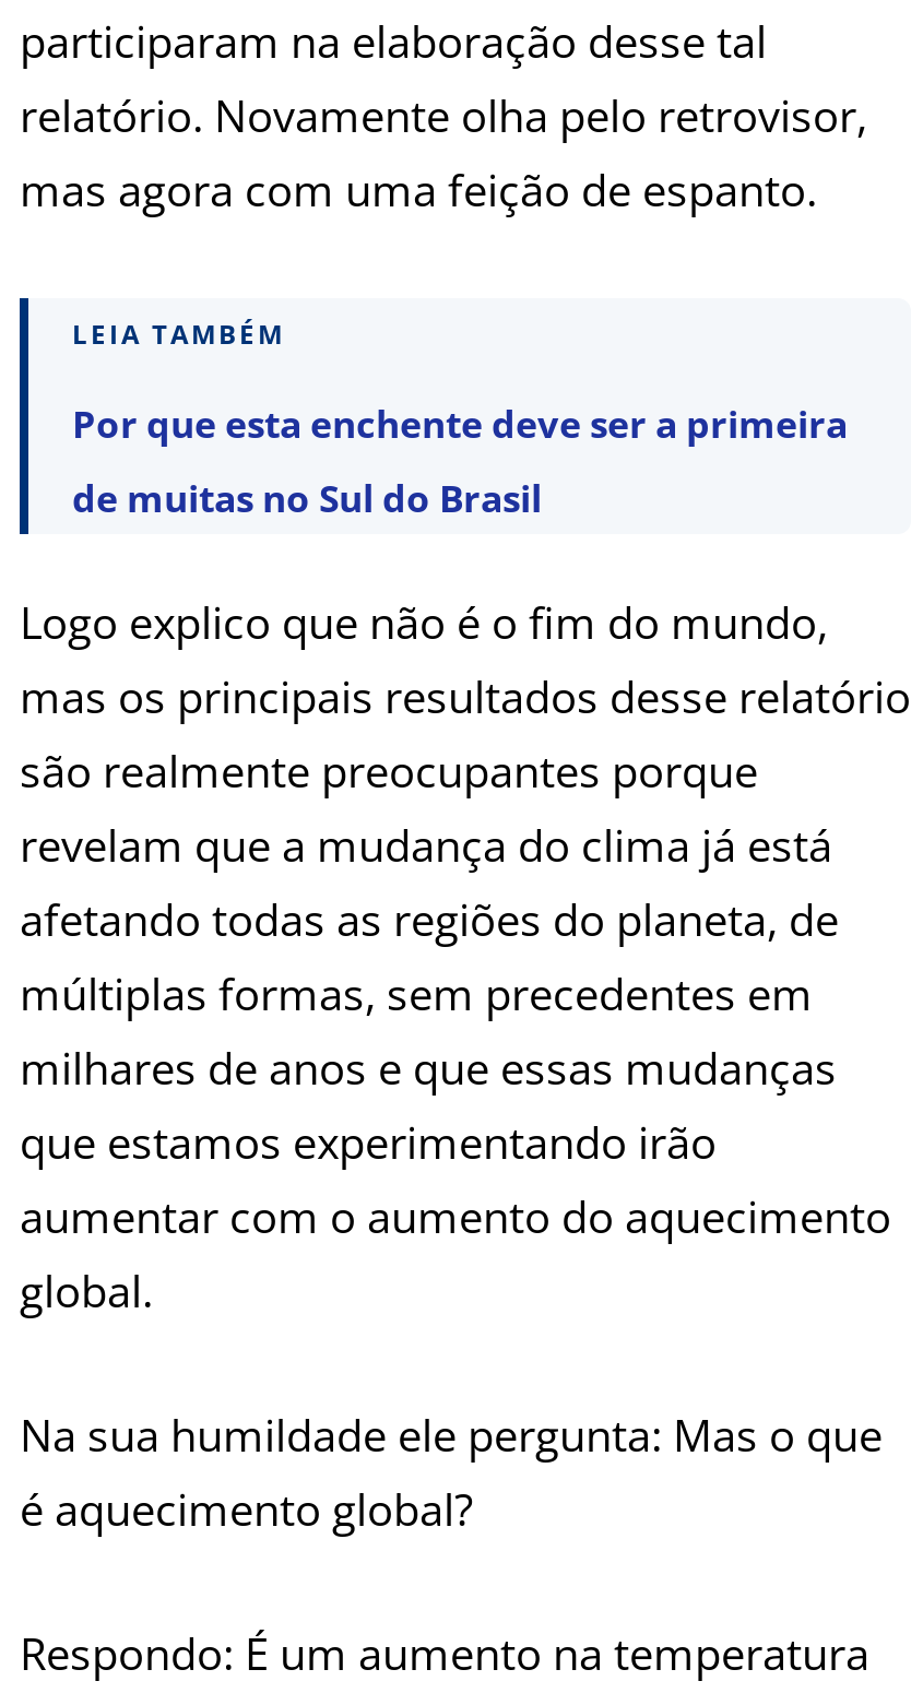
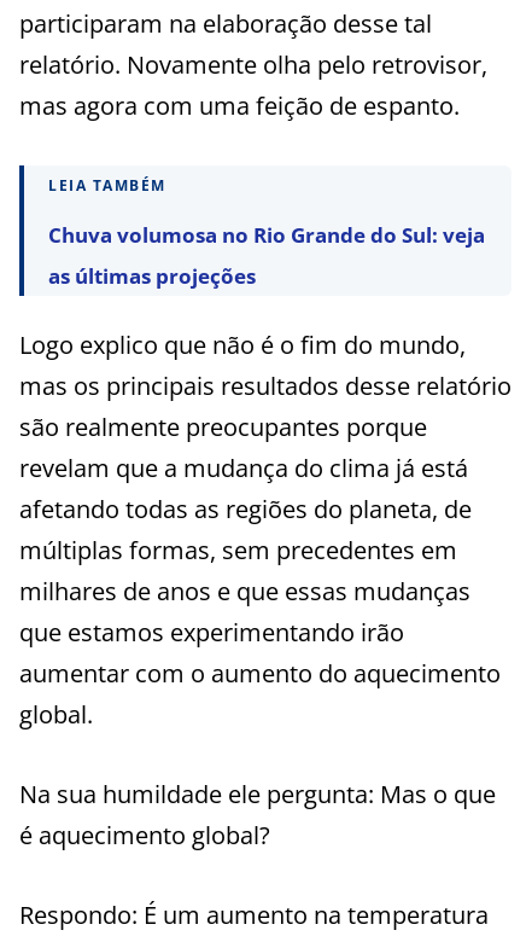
[72,399,848,449] Por que esta enchente deve ser a primeira -> [48,220,485,248] Chuva volumosa no Rio Grande do Sul: veja
[72,473,542,523] de muitas no Sul do Brasil -> [48,261,256,289] as últimas projeções

